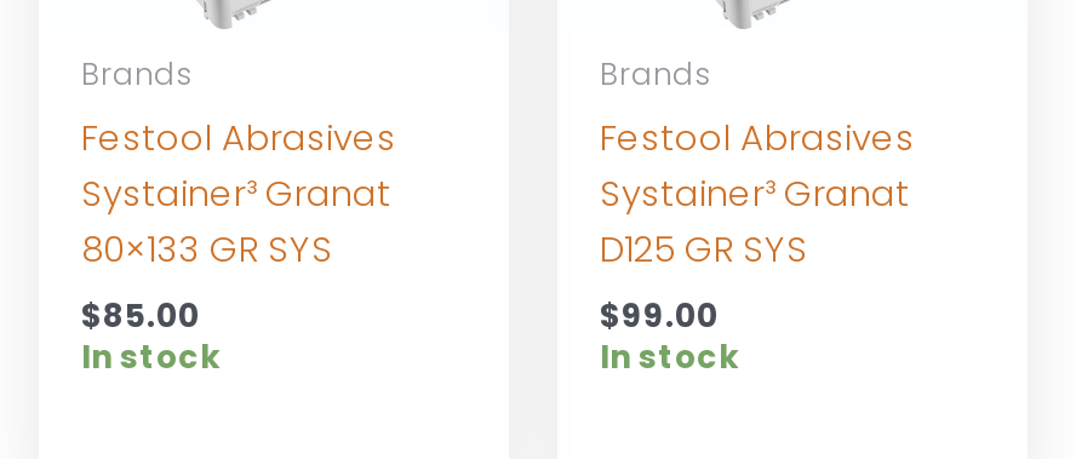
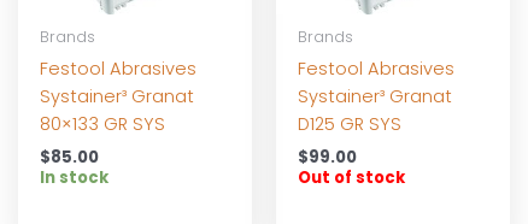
[600,334,738,380] In stock -> [297,166,404,189] Out of stock

